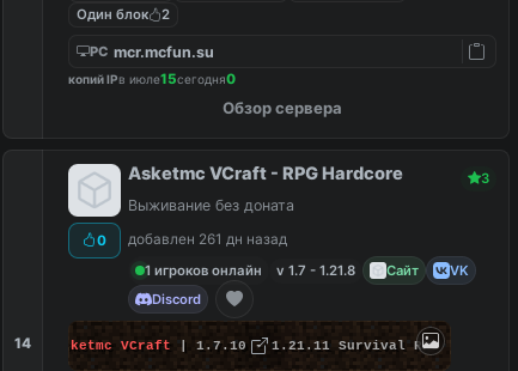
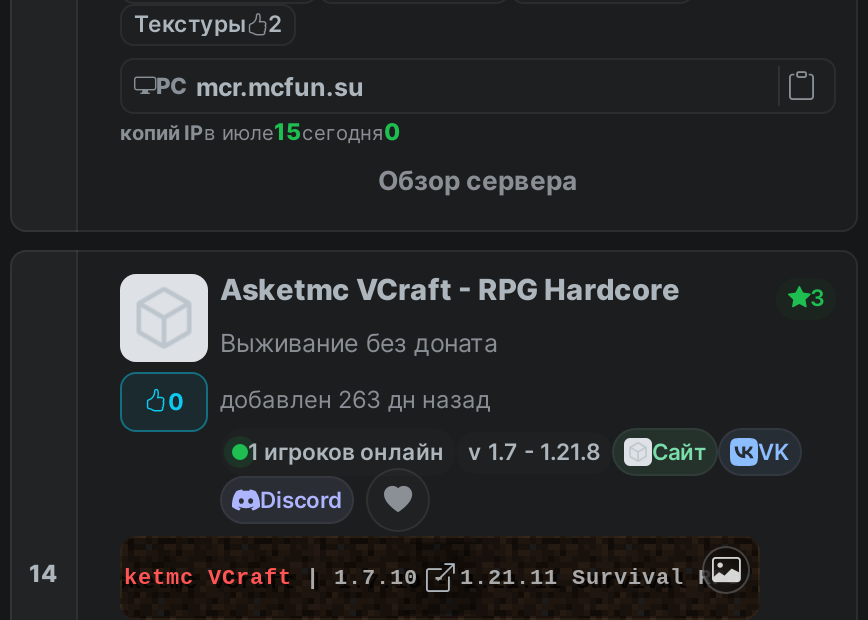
[77,6,148,23] Один блок -> [134,10,246,38] Текстуры
[128,231,287,248] добавлен 261 дн назад -> [220,386,490,414] добавлен 263 дн назад

